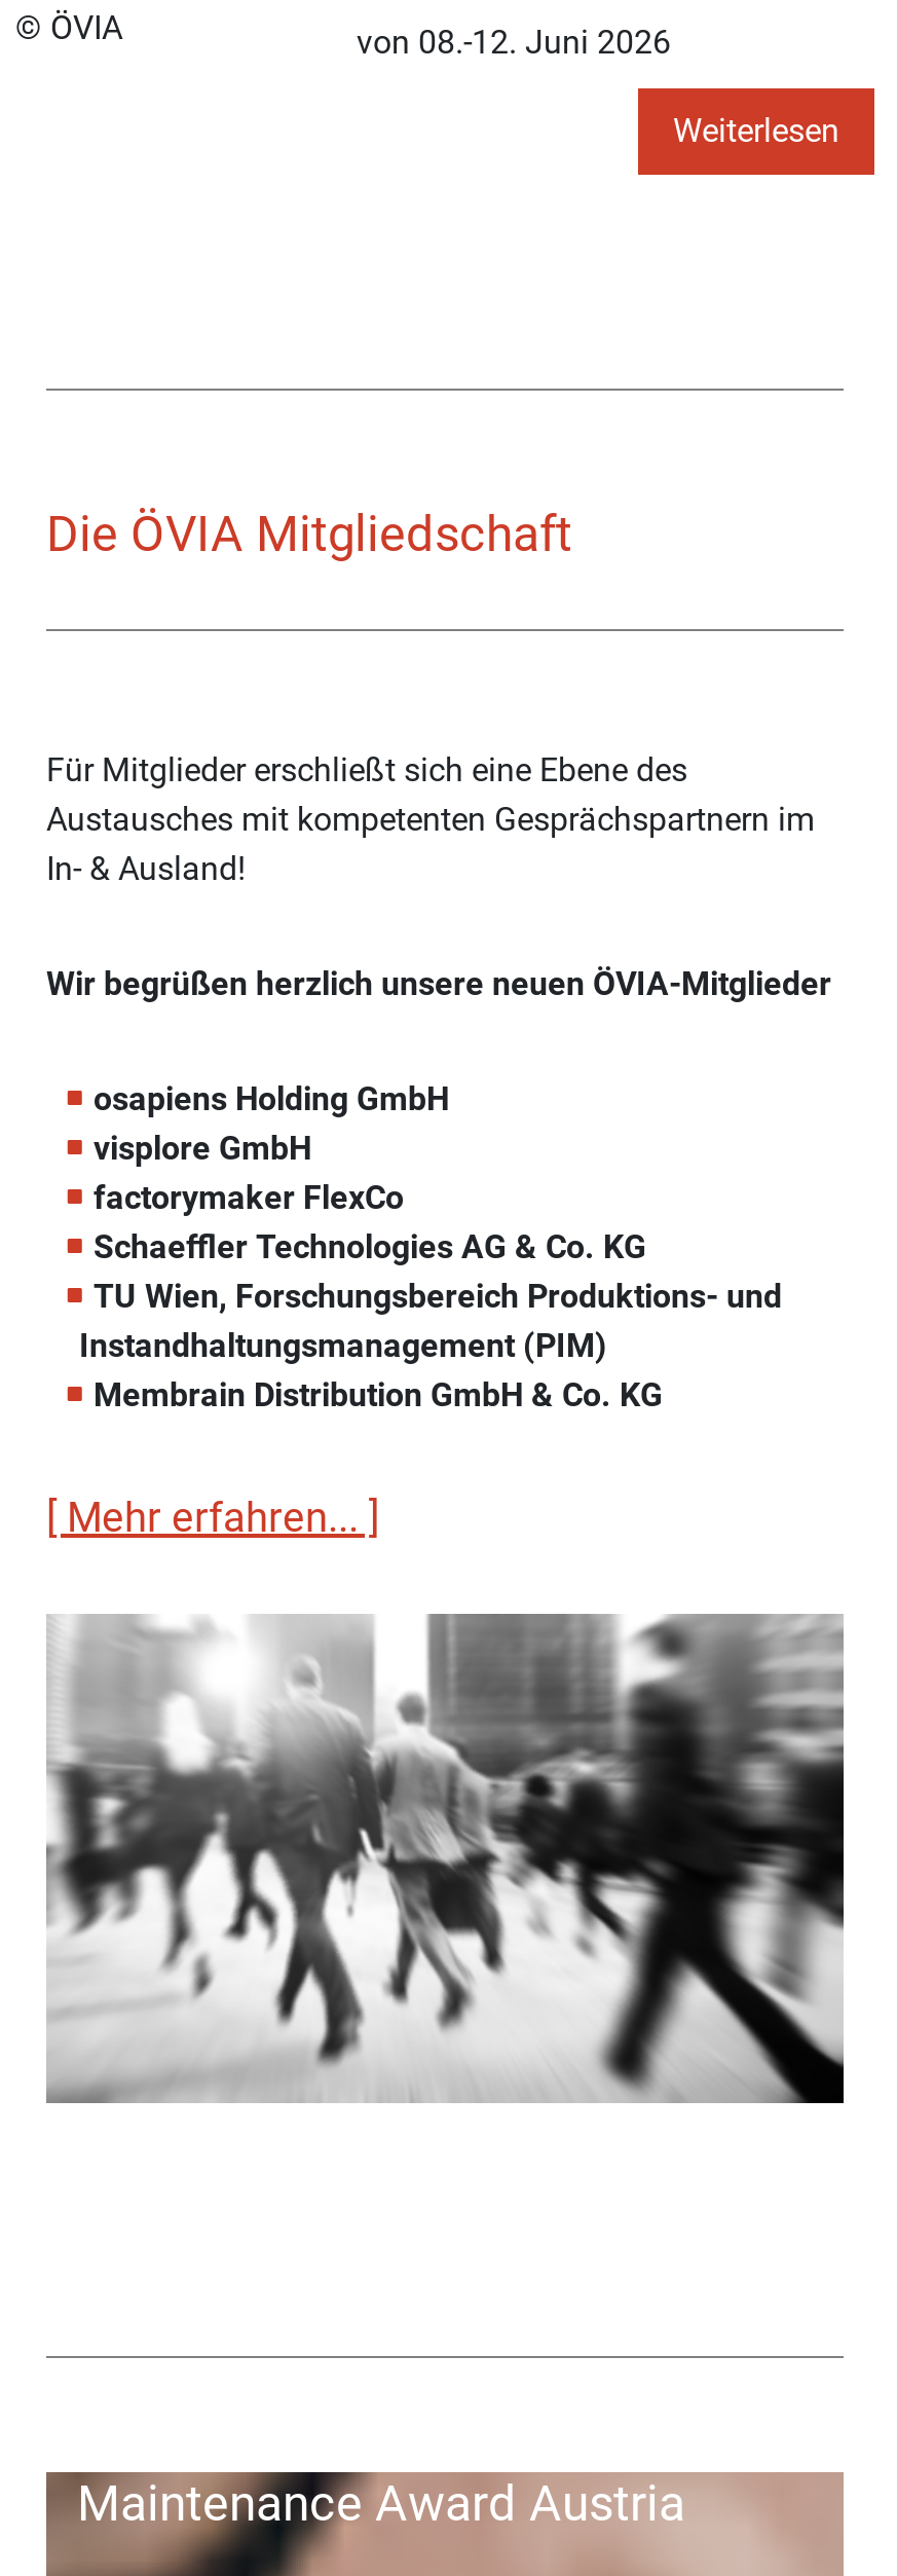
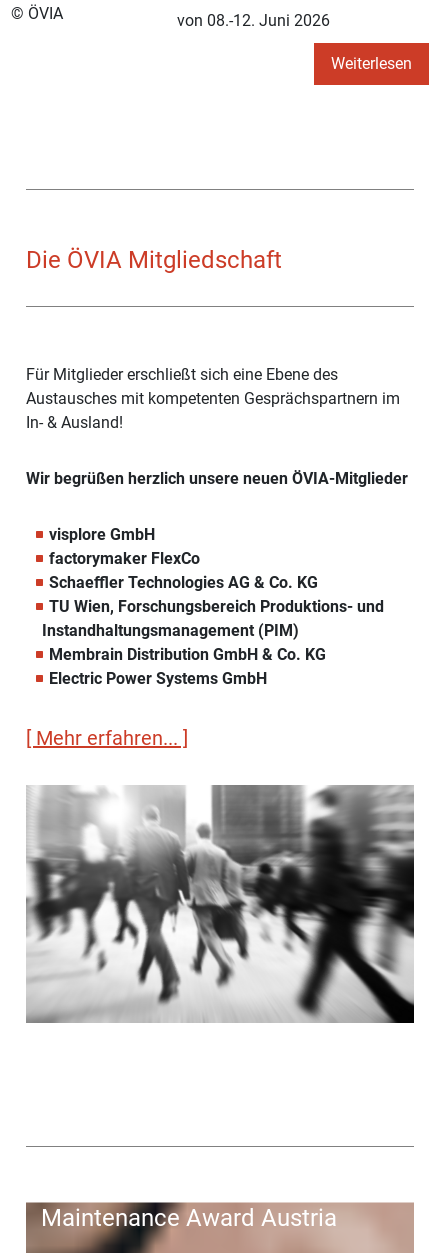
[94,1079,449,1118] osapiens Holding GmbH -> none
moved [79,1129,782,1414] -> [42,525,384,664]: visplore GmbH | factorymaker FlexCo | Schaeffler Technologies AG & Co. KG | TU Wien, Forschungsbereich Produktions- und | Instandhaltungsmanagement (PIM) | Membrain Distribution GmbH & Co. KG
none -> [49,669,267,688] Electric Power Systems GmbH

